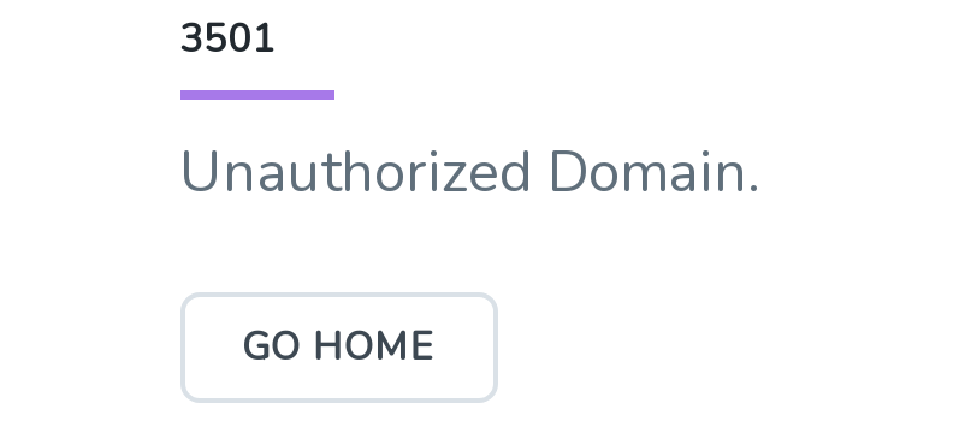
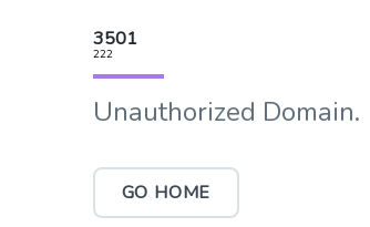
none -> [92,47,112,62] 222

